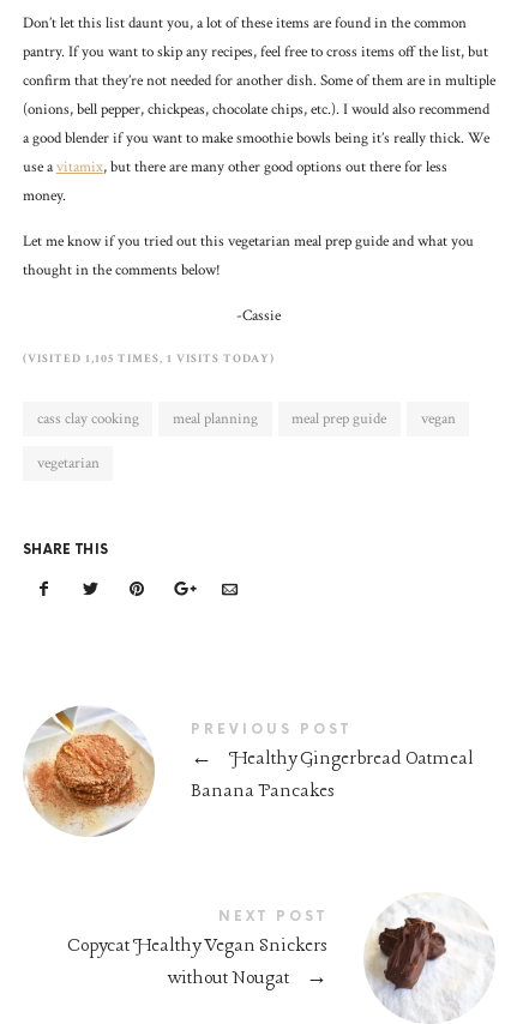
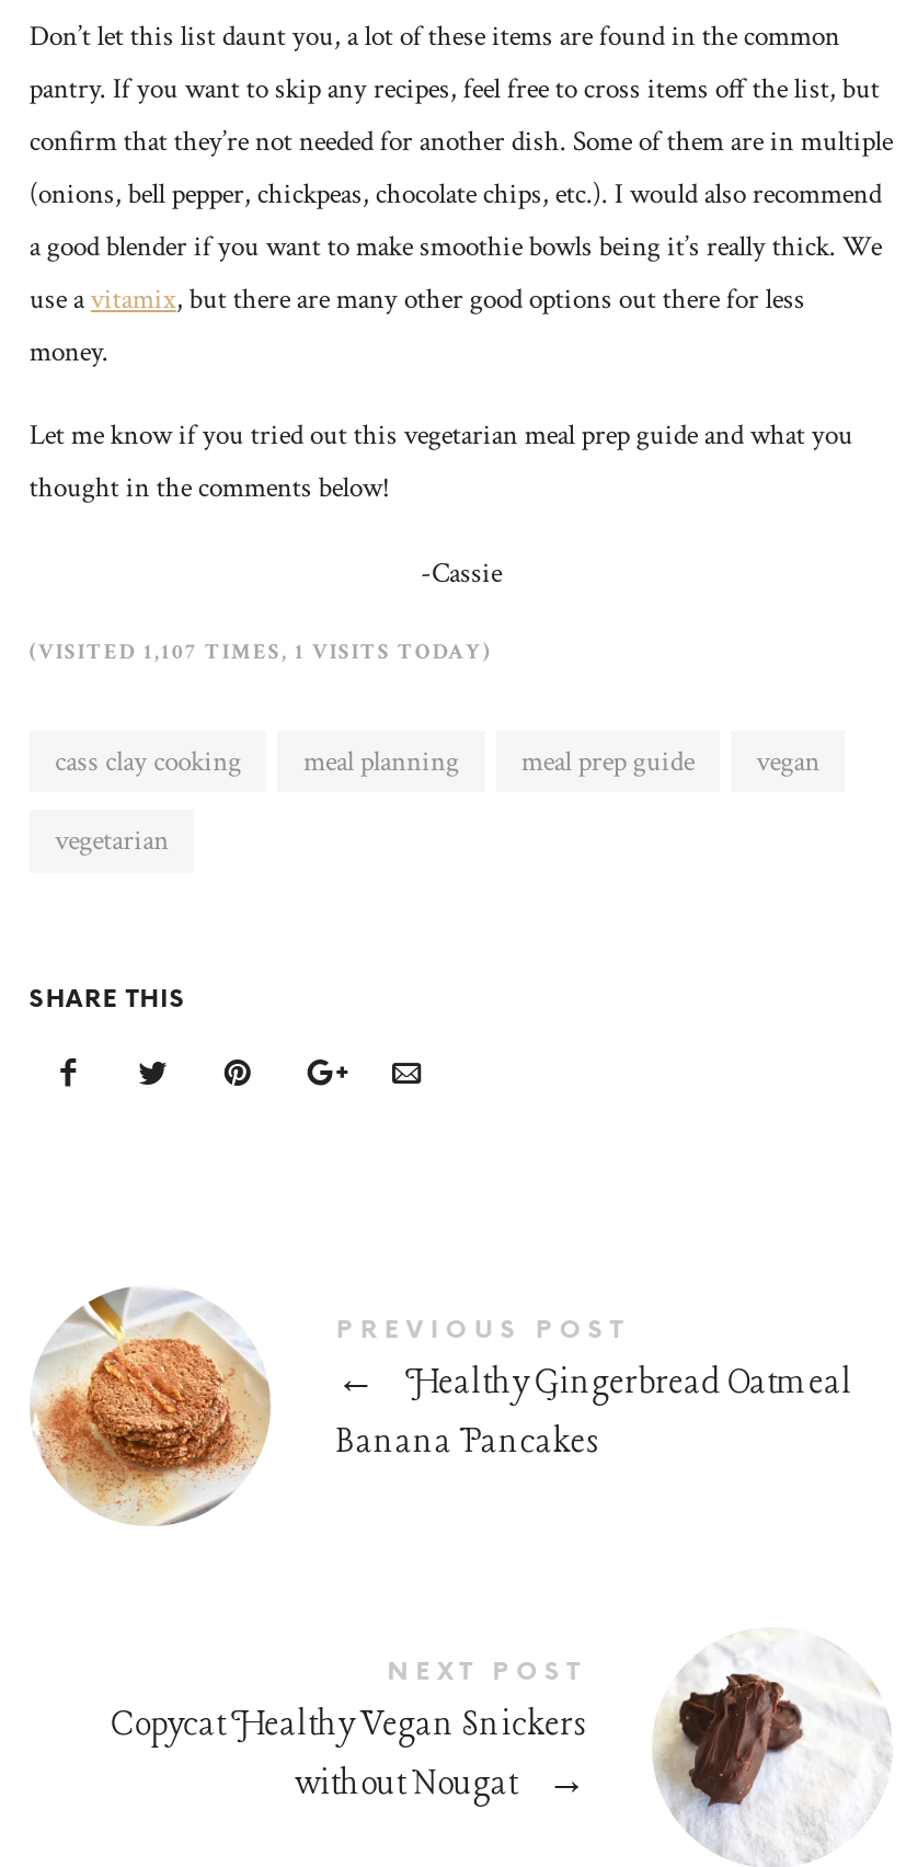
[23,352,275,367] (VISITED 1,105 TIMES, 1 VISITS TODAY) -> [29,639,492,667] (VISITED 1,107 TIMES, 1 VISITS TODAY)

